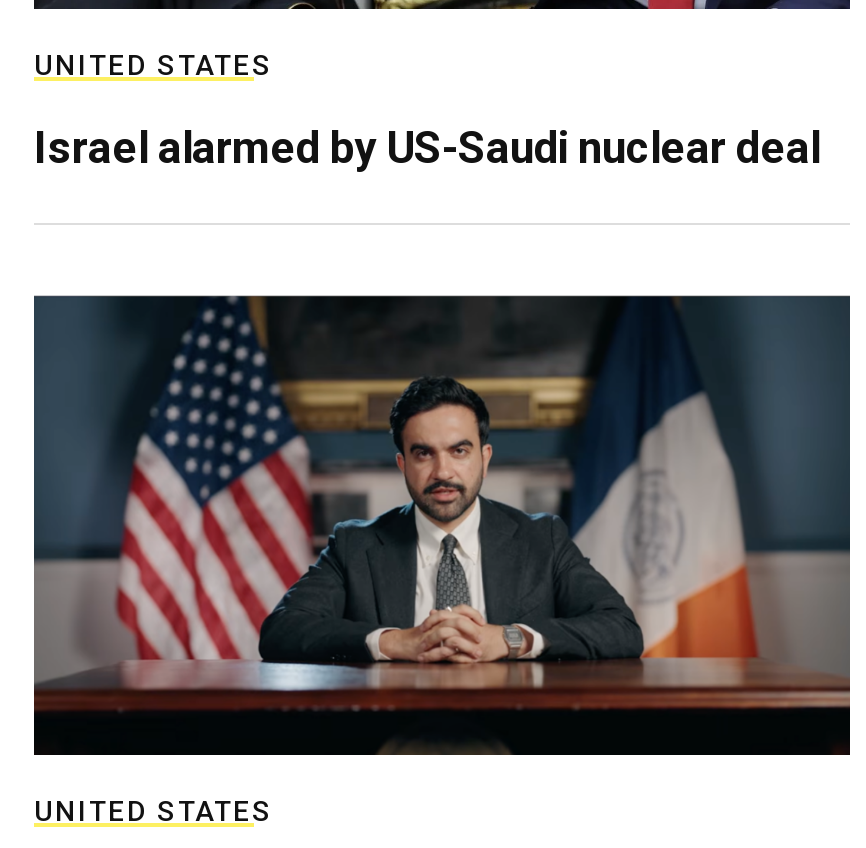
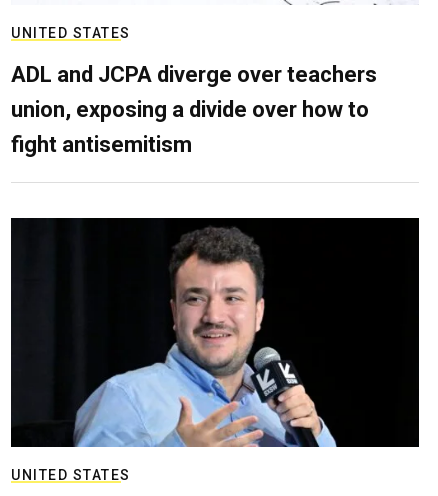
[34,124,820,174] Israel alarmed by US-Saudi nuclear deal -> [11,62,377,157] ADL and JCPA diverge over teachers | union, exposing a divide over how to | fight antisemitism
[34,296,852,758] [image] -> [11,218,420,448] [image]

